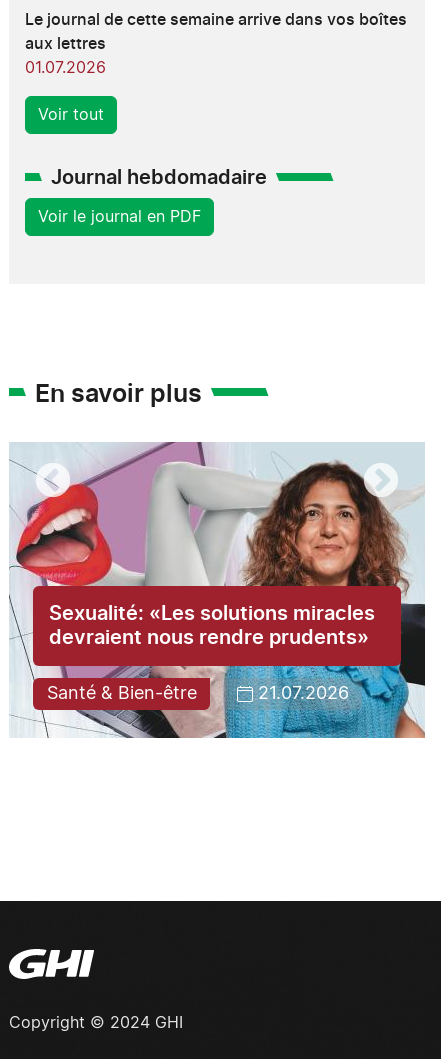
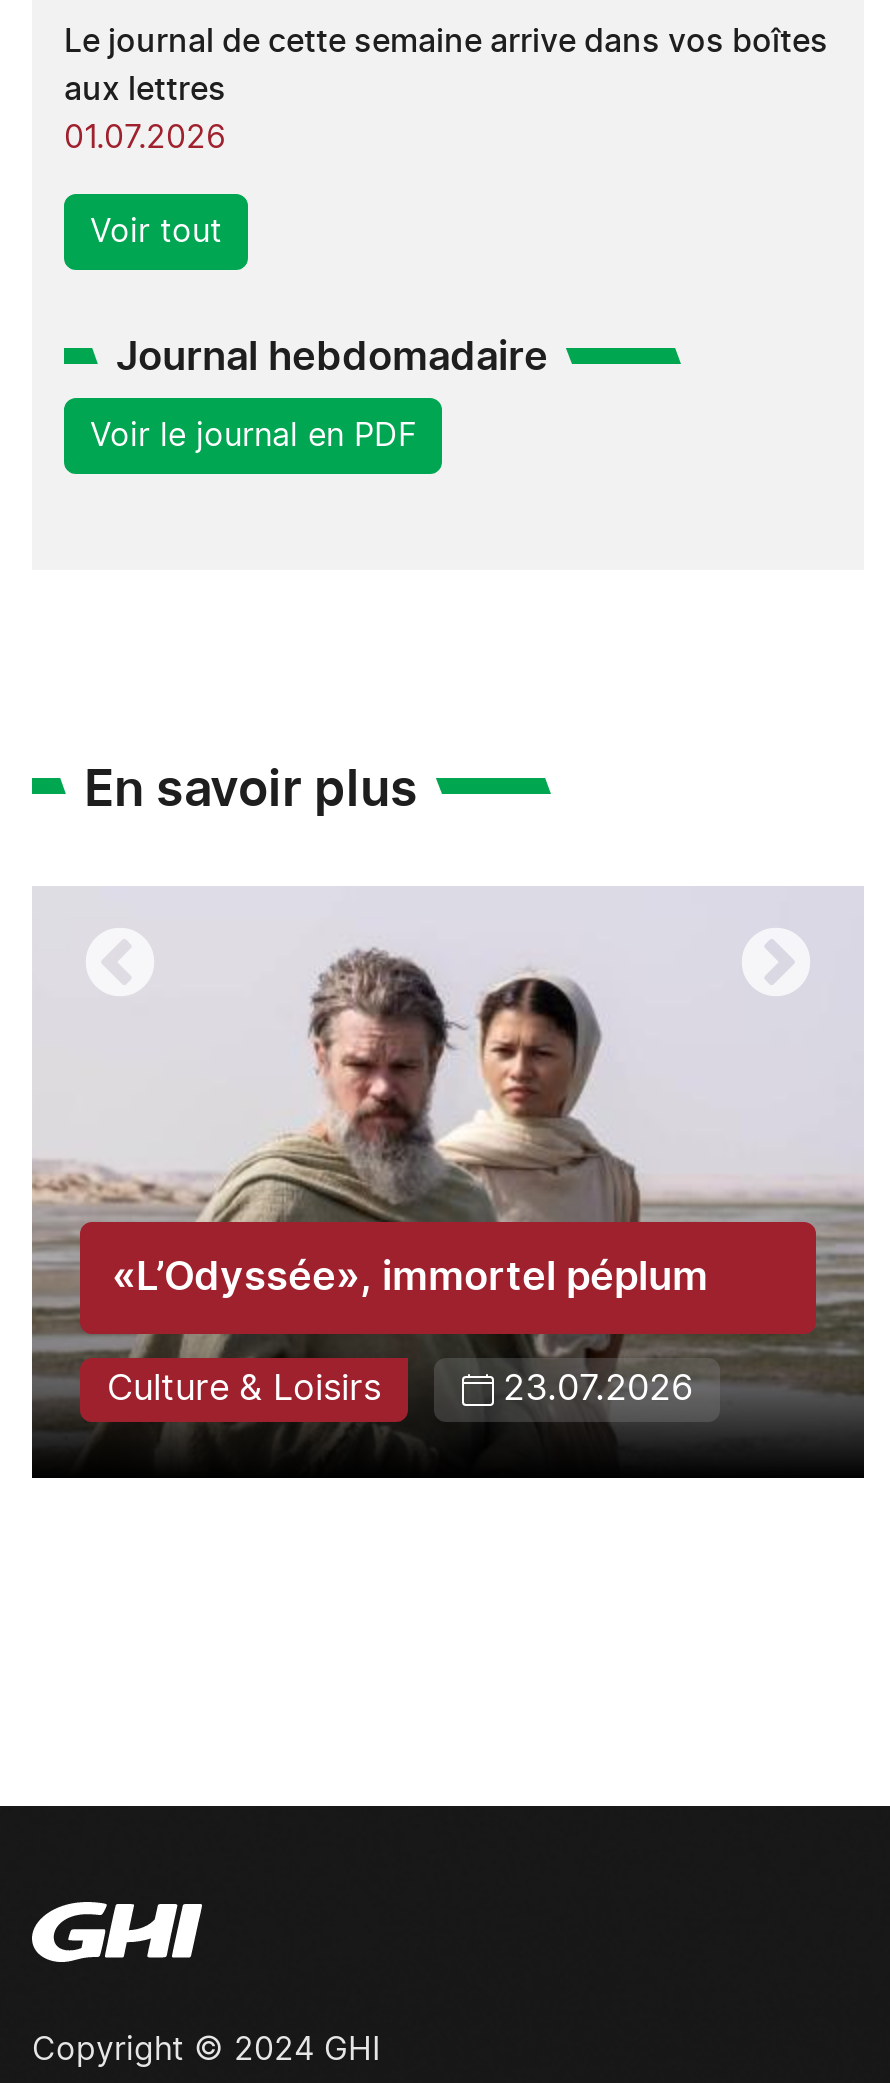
[9,442,426,739] [image] | Sexualité: «Les solutions miracles | devraient nous rendre prudents» -> [30,890,866,1480] [image] | «L’Odyssée», immortel péplum
[46,685,348,703] Santé & Bien-être | 21.07.2026 -> [107,1372,693,1408] Culture & Loisirs | 23.07.2026

